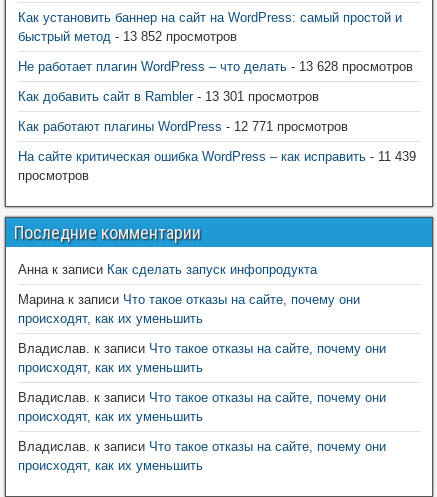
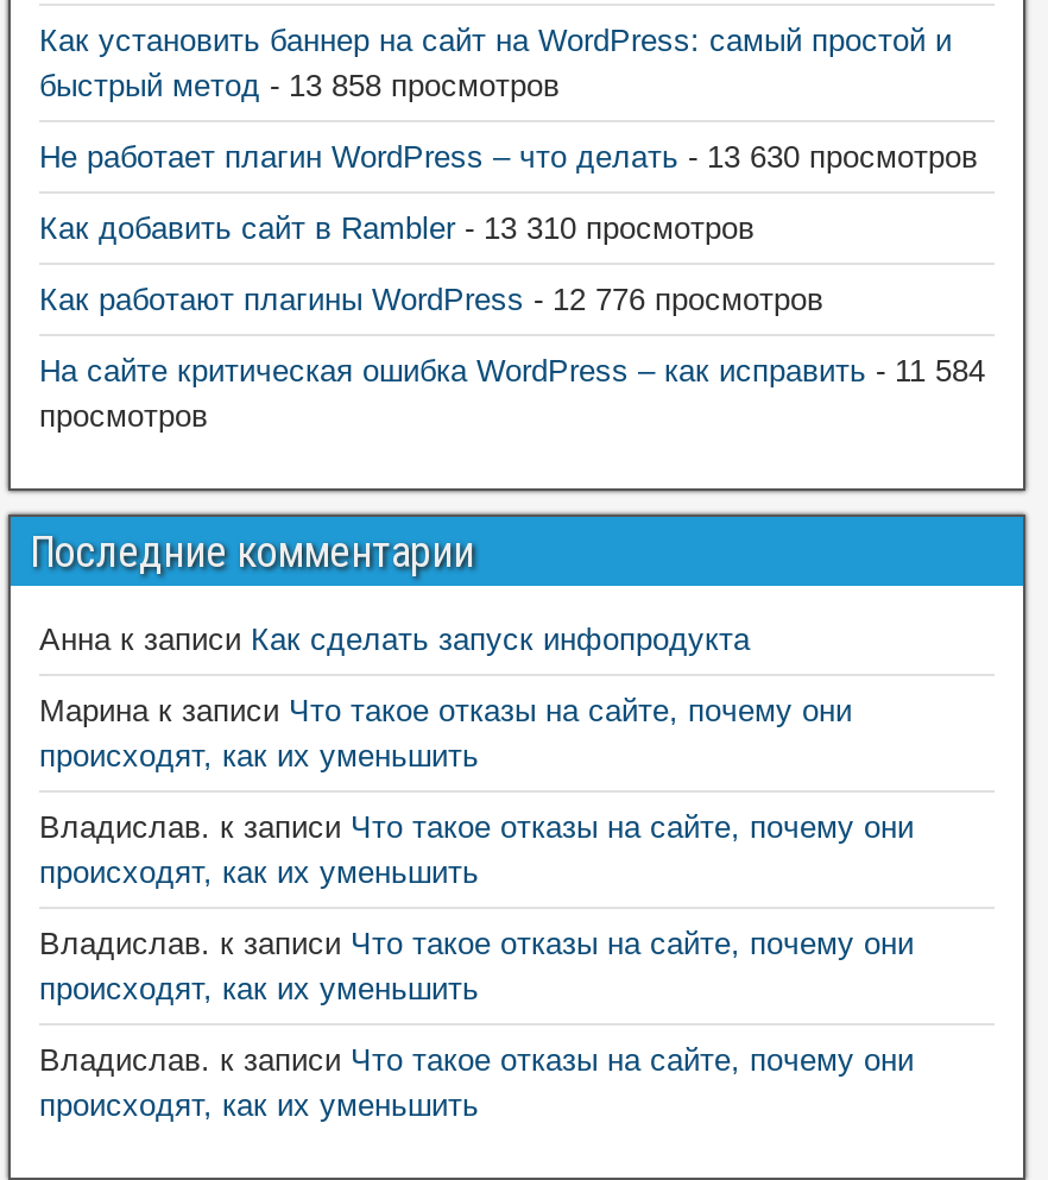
[18,29,237,44] быстрый метод - 13 852 просмотров -> [39,68,560,104] быстрый метод - 13 858 просмотров
[18,59,413,74] Не работает плагин WordPress – что делать - 13 628 просмотров -> [39,140,978,175] Не работает плагин WordPress – что делать - 13 630 просмотров
[18,89,319,104] Как добавить сайт в Rambler - 13 301 просмотров -> [39,211,755,246] Как добавить сайт в Rambler - 13 310 просмотров
[18,119,348,134] Как работают плагины WordPress - 12 771 просмотров -> [39,282,823,318] Как работают плагины WordPress - 12 776 просмотров
[18,149,416,164] На сайте критическая ошибка WordPress – как исправить - 11 439 -> [39,353,985,389] На сайте критическая ошибка WordPress – как исправить - 11 584

